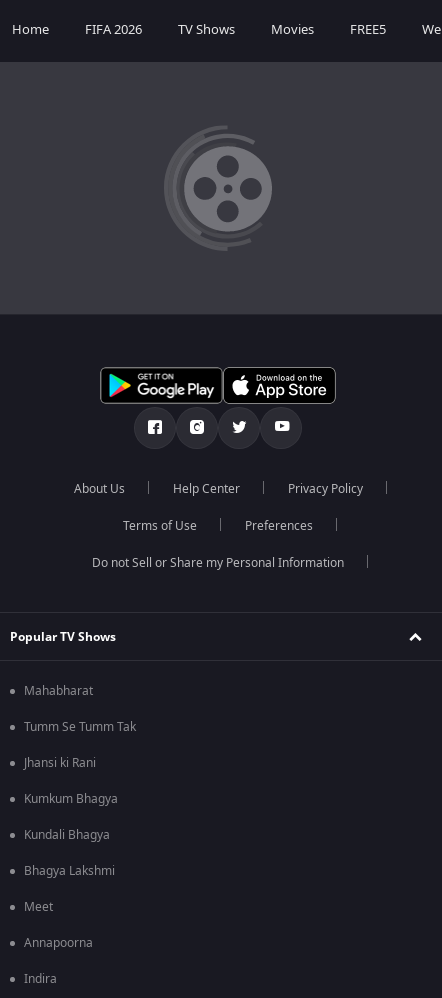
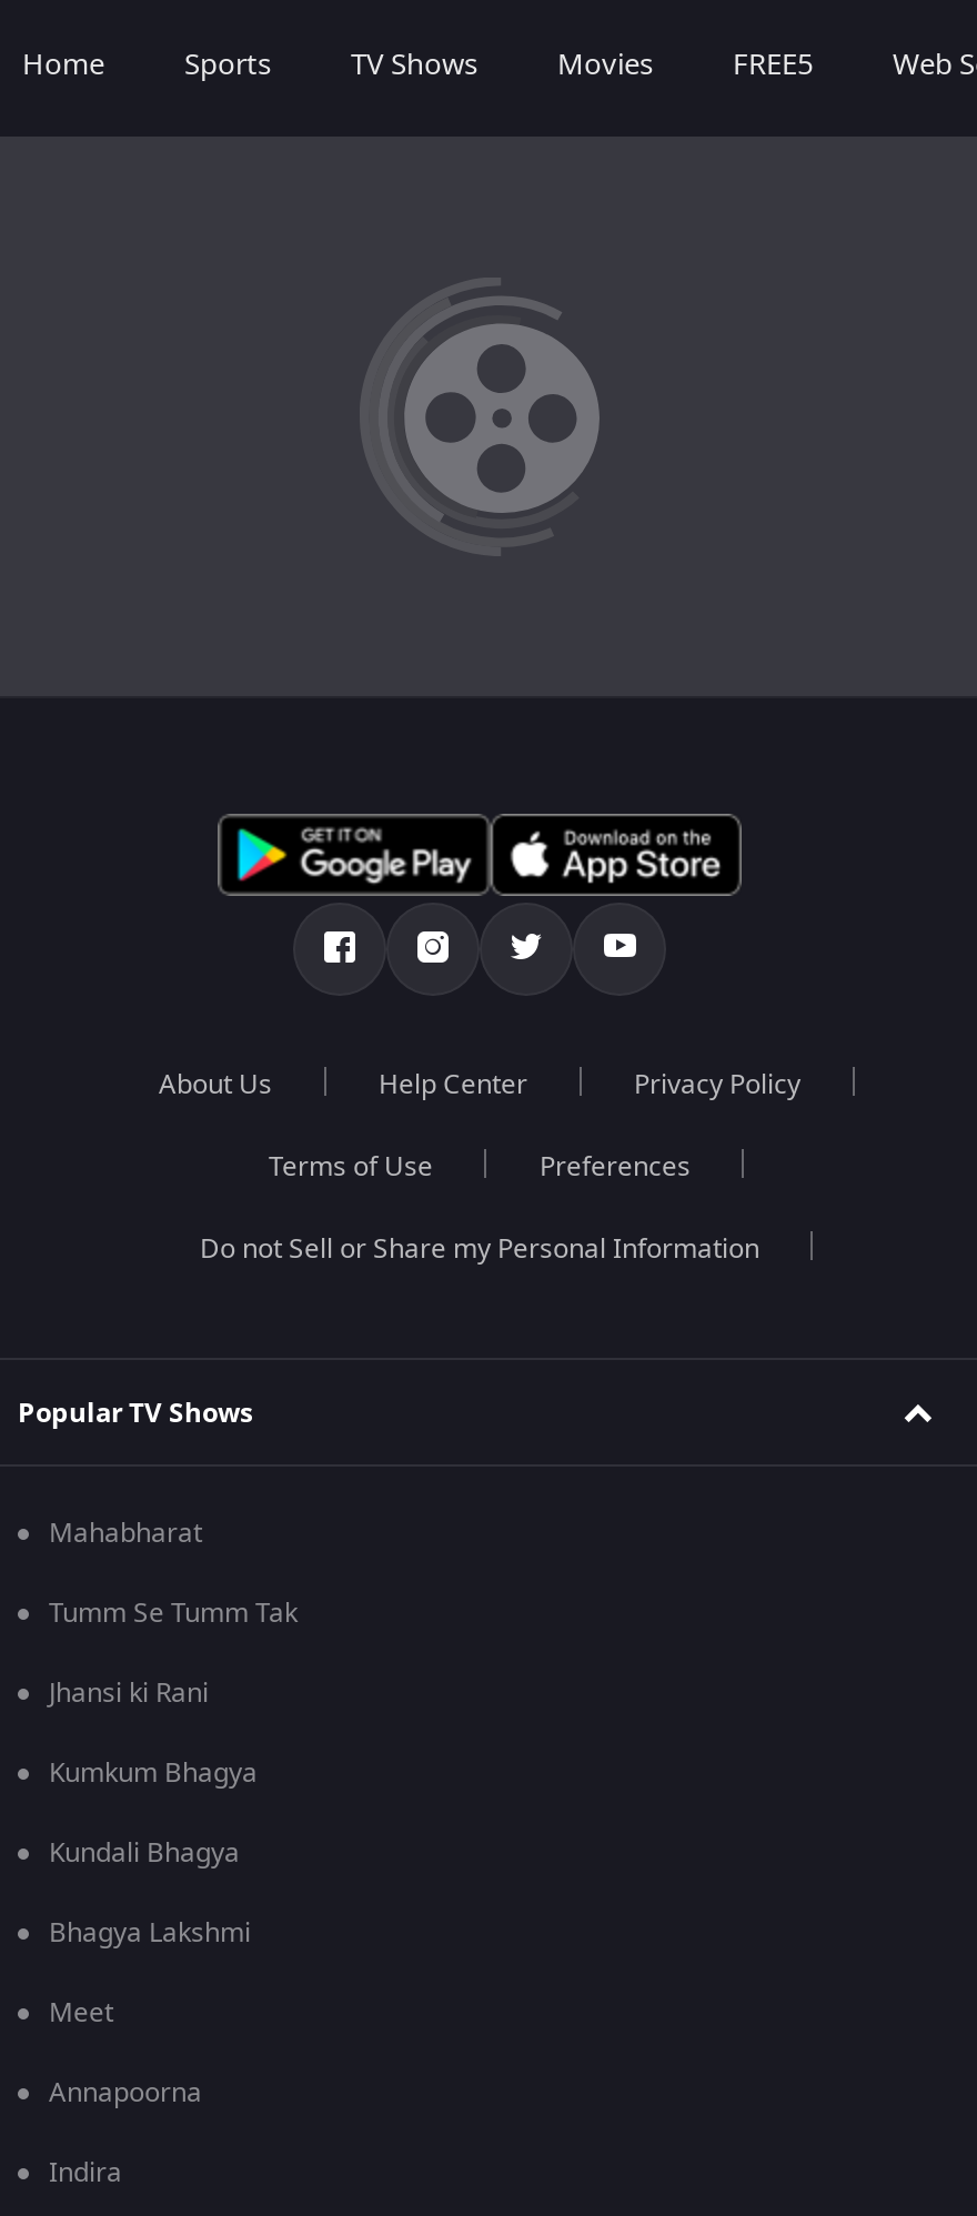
[85,20,142,39] FIFA 2026 -> [184,43,271,85] Sports

